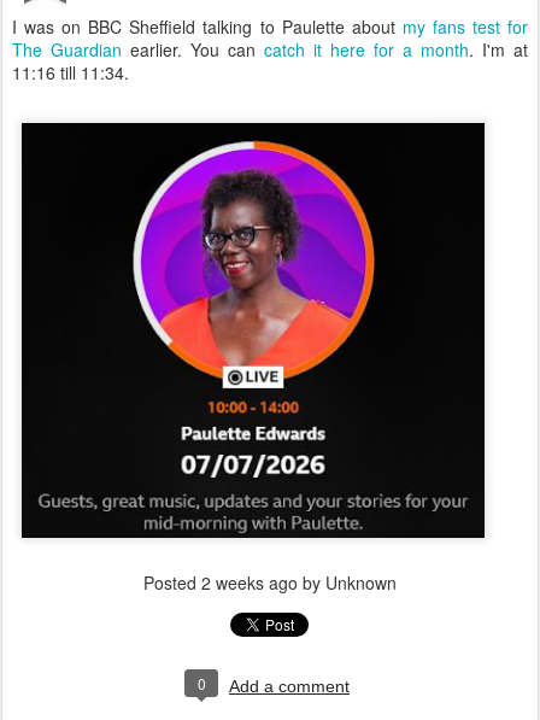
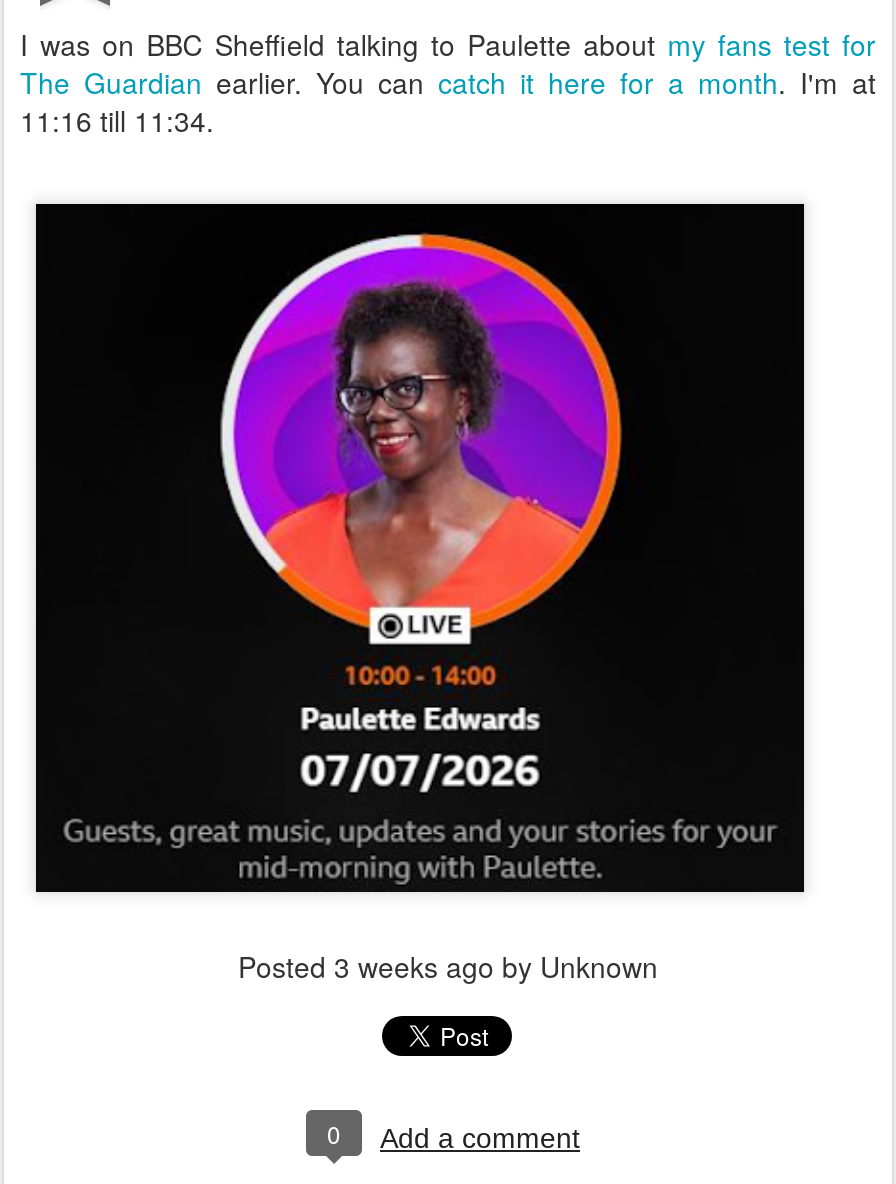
[143,570,397,594] Posted 2 weeks ago by Unknown -> [238,945,658,985] Posted 3 weeks ago by Unknown

